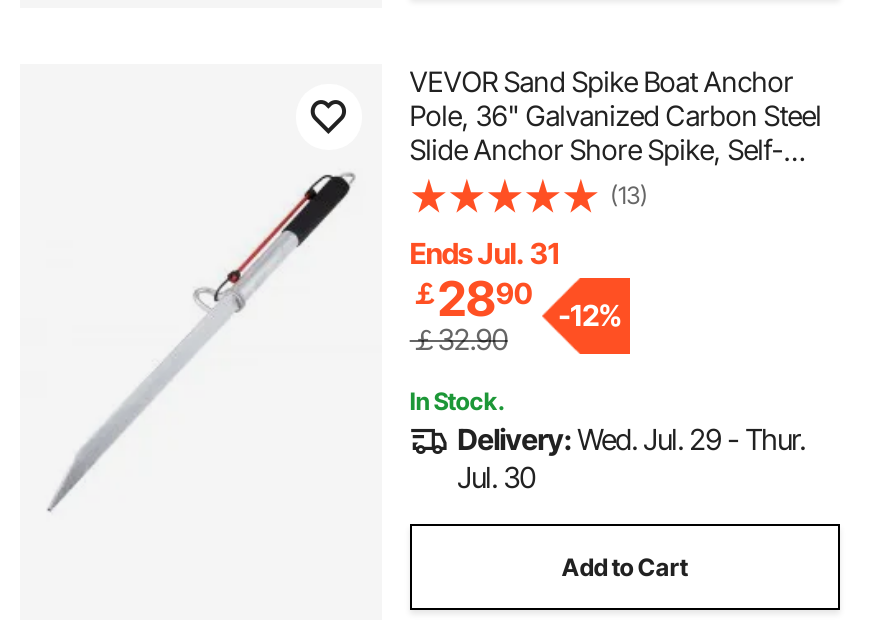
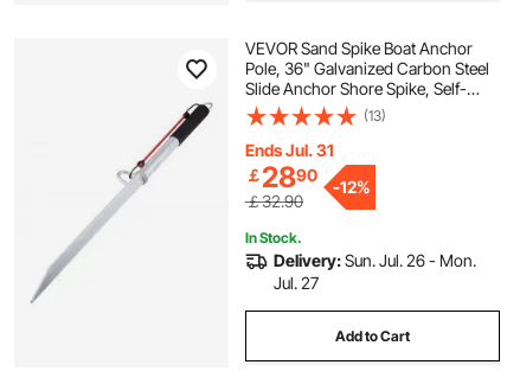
[457,422,805,456] Delivery: Wed. Jul. 29 - Thur. -> [273,250,476,270] Delivery: Sun. Jul. 26 - Mon.
[457,460,535,494] Jul. 30 -> [273,272,318,293] Jul. 27

